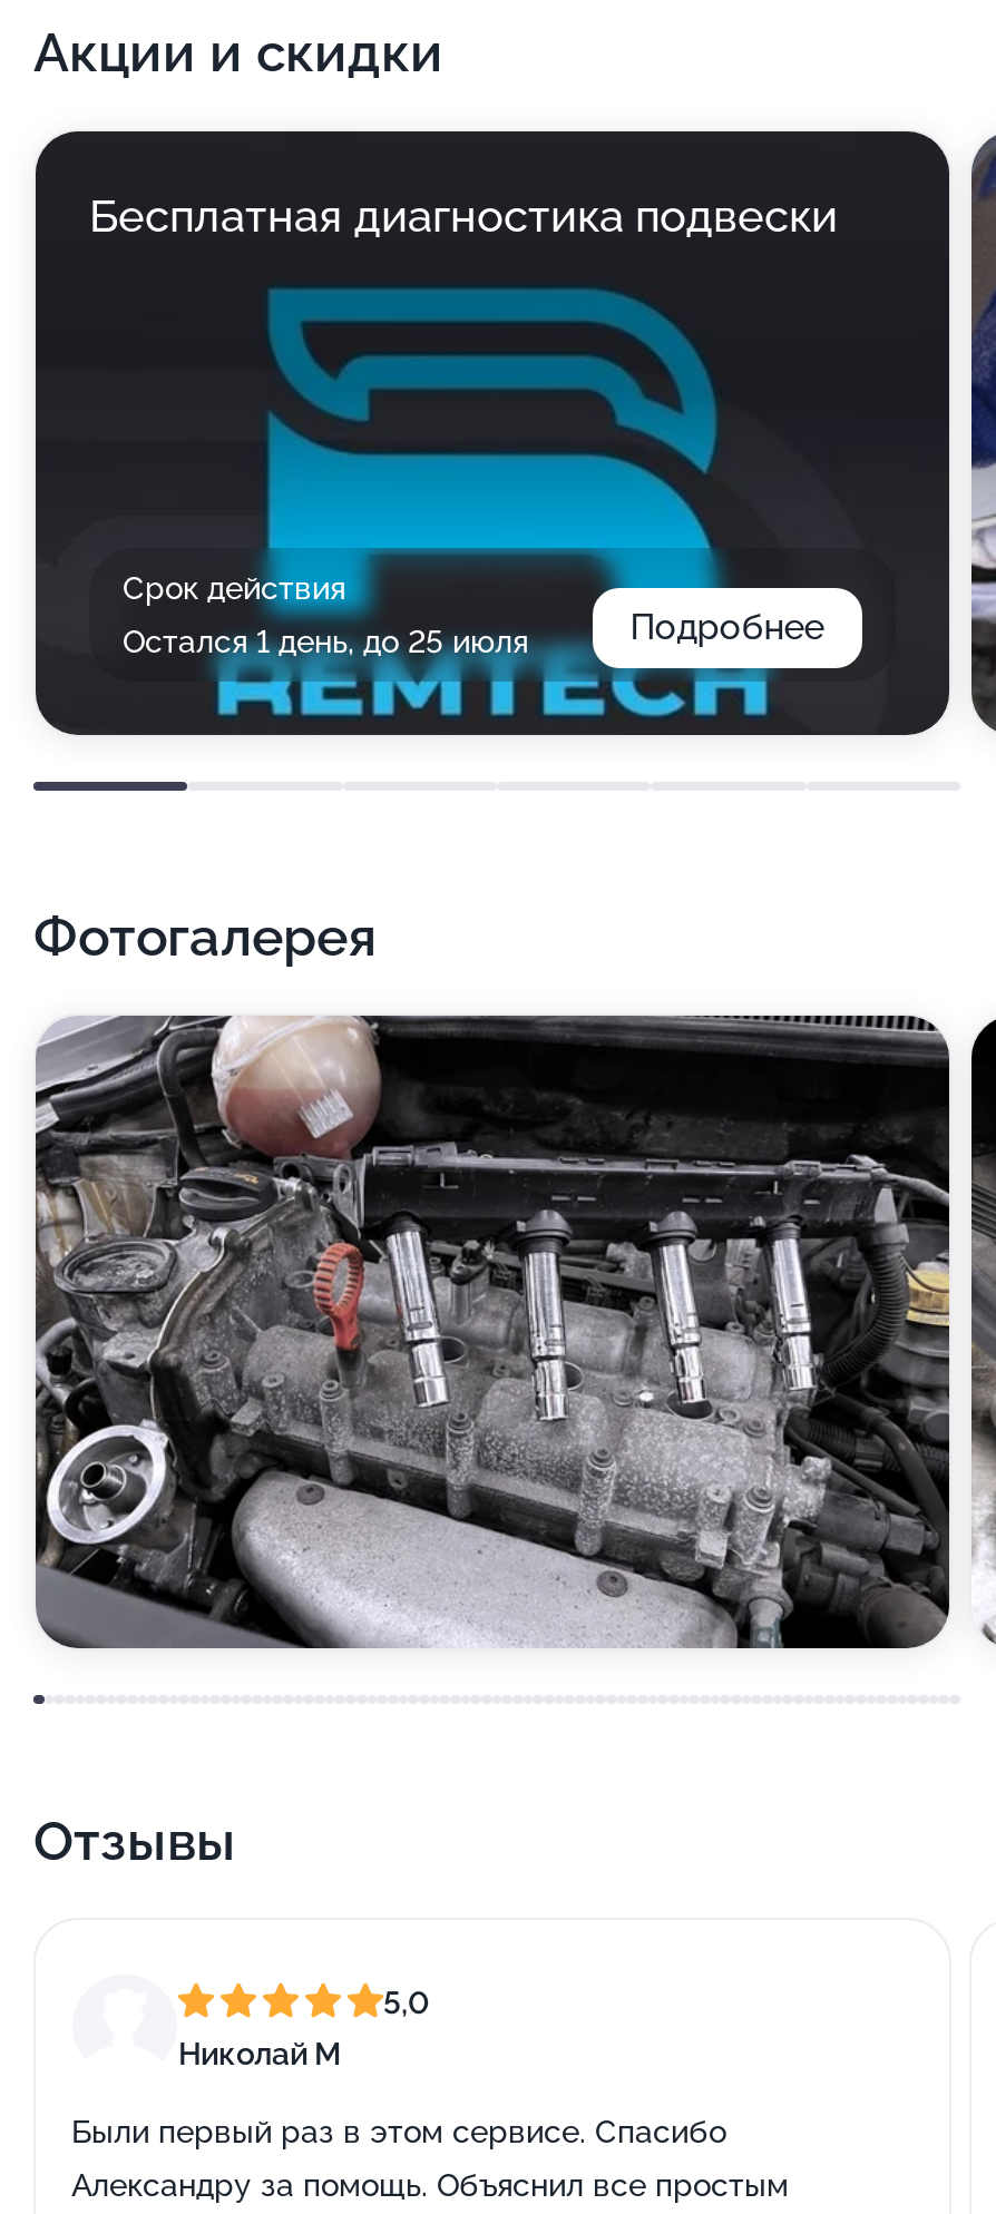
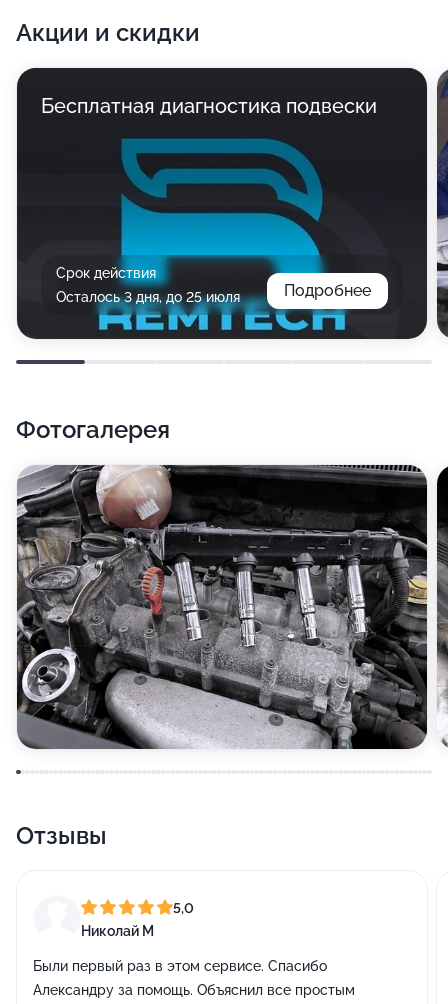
[123,624,528,659] Остался 1 день, до 25 июля -> [56,289,240,305] Осталось 3 дня, до 25 июля

